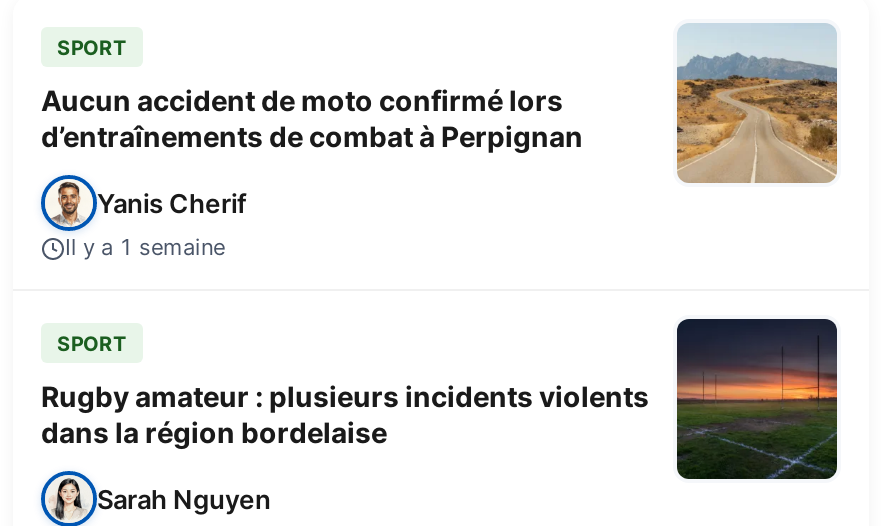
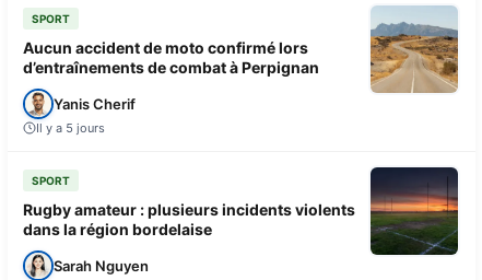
[65,233,225,261] Il y a 1 semaine -> [36,120,105,135] Il y a 5 jours

